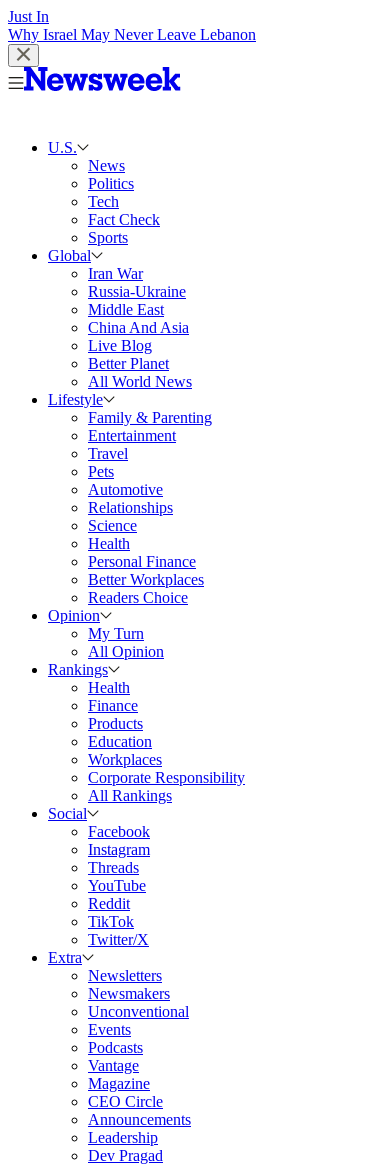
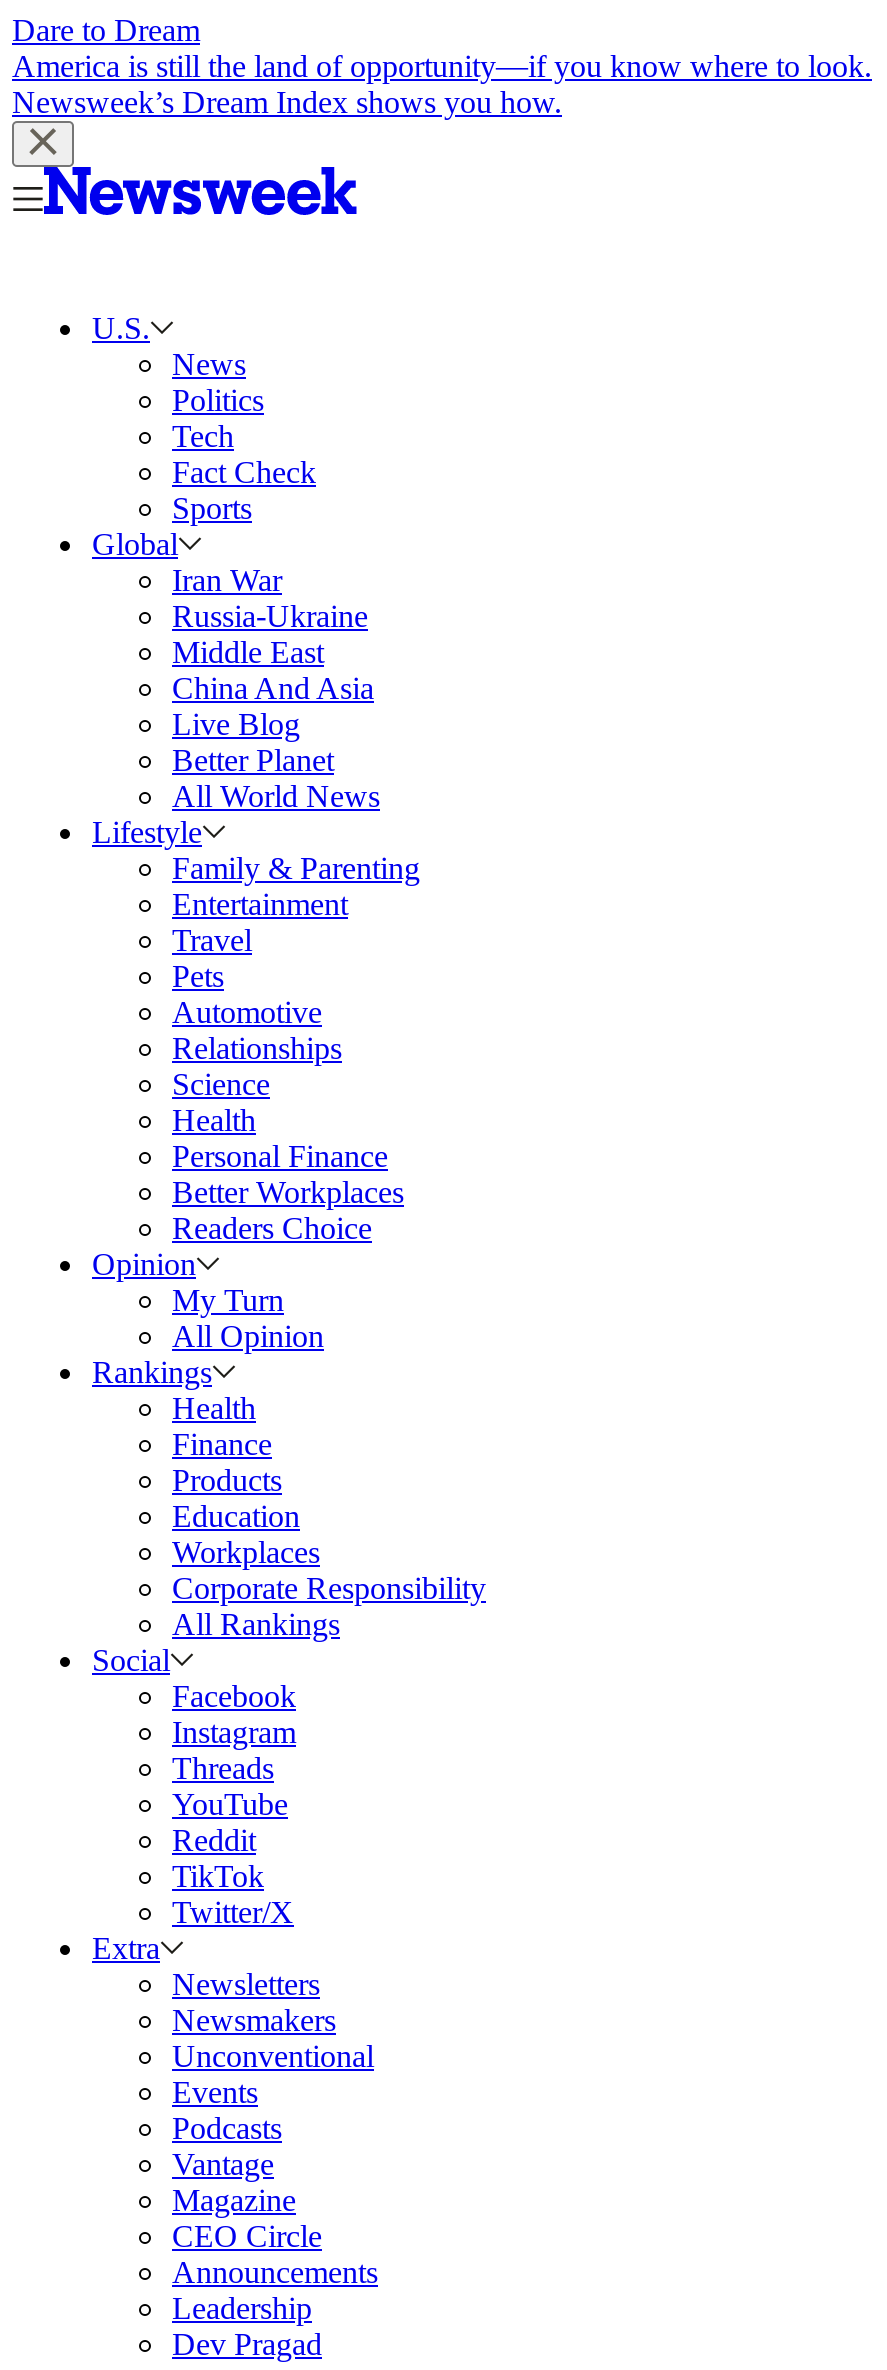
[8,8,256,43] Just In | Why Israel May Never Leave Lebanon -> [12,13,872,119] Dare to Dream | America is still the land of opportunity—if you know where to look. | Newsweek’s Dream Index shows you how.

